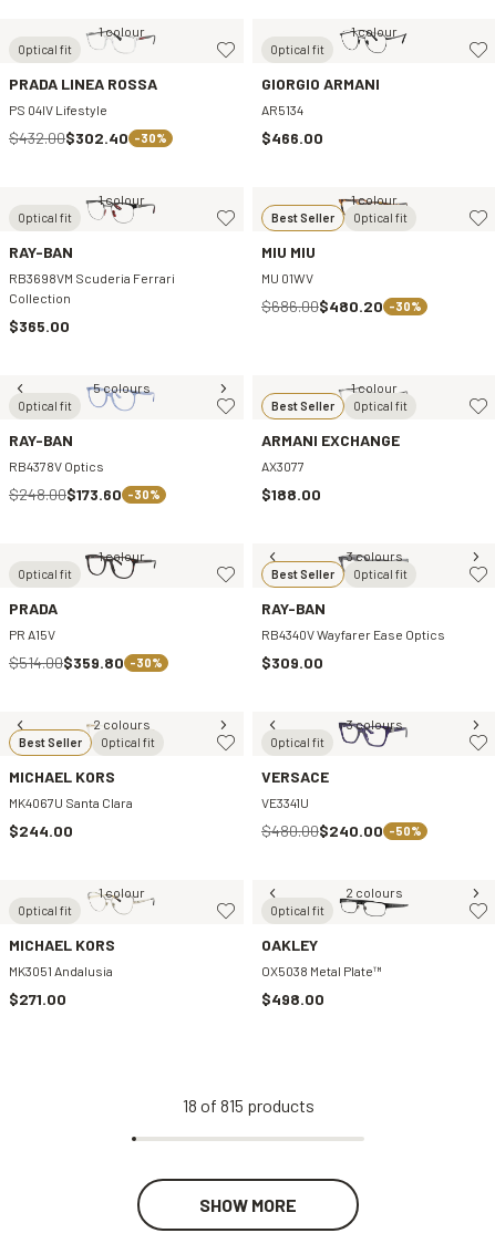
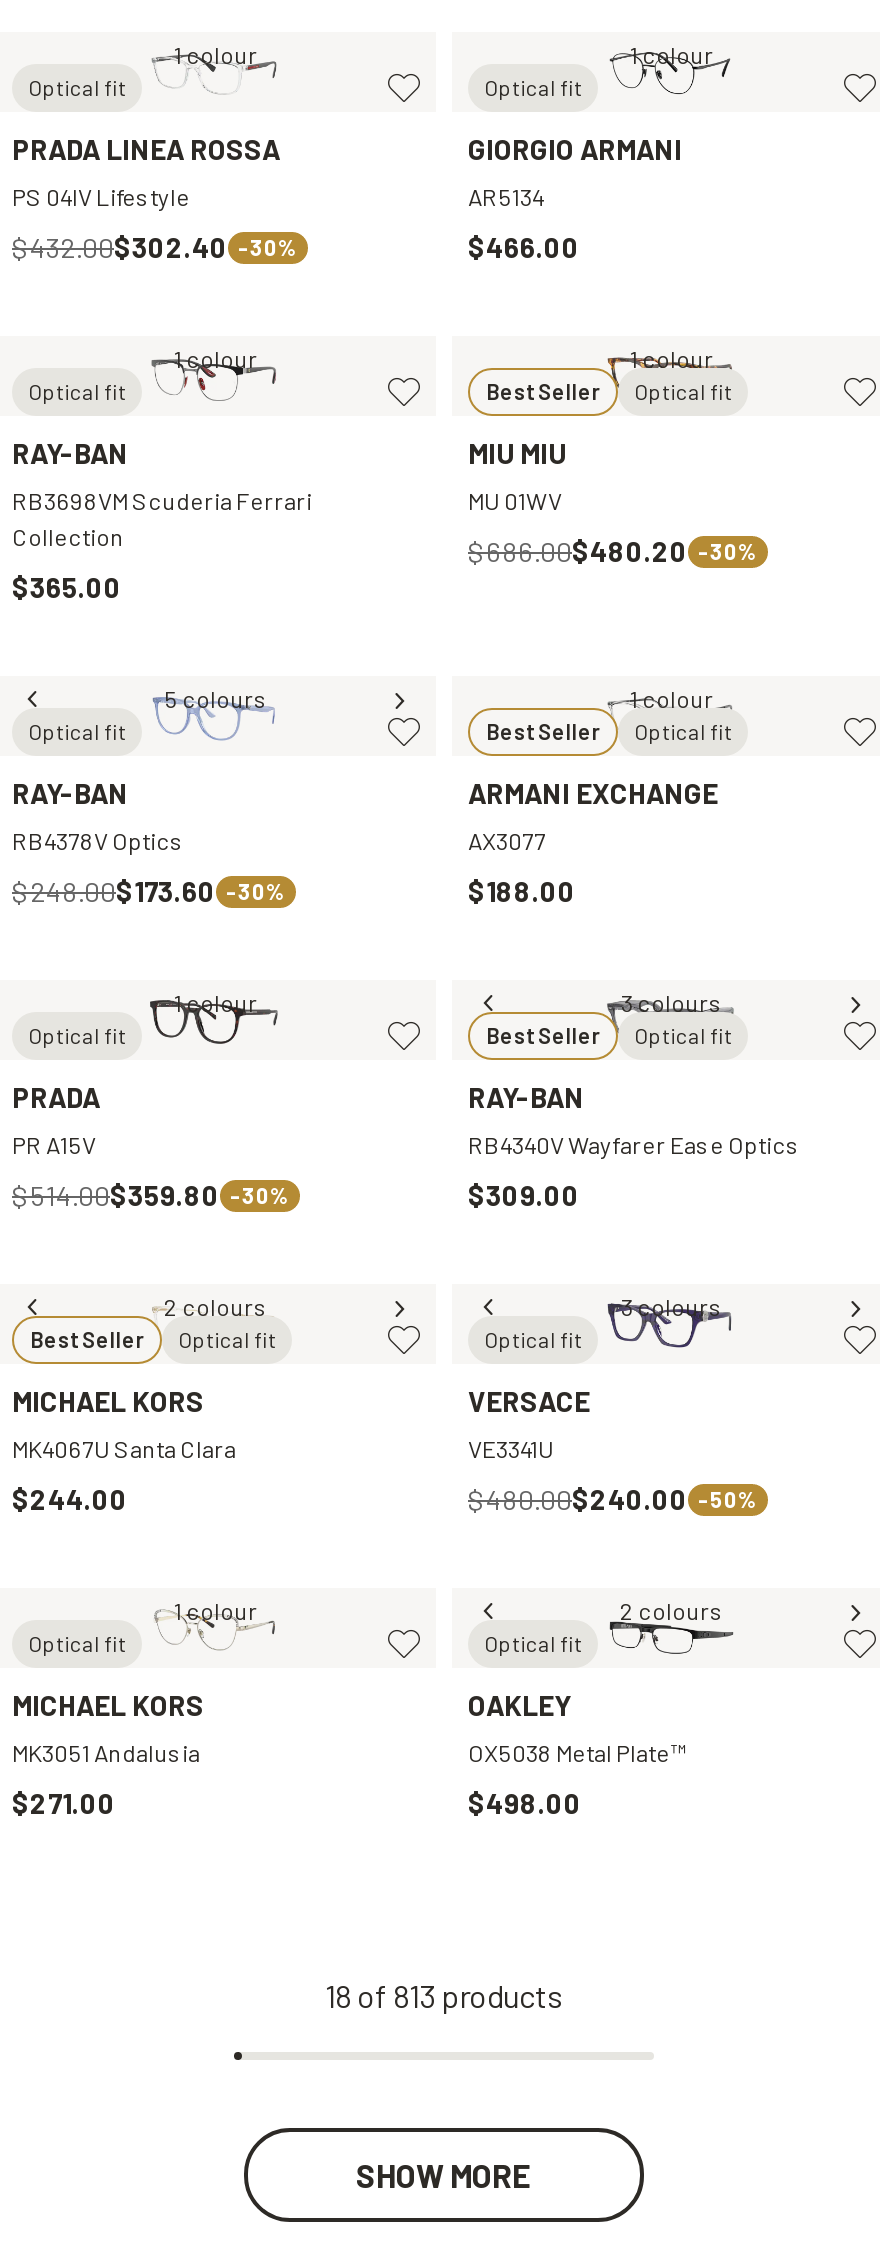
[182,1095,314,1116] 18 of 815 products -> [325,1977,563,2015] 18 of 813 products

